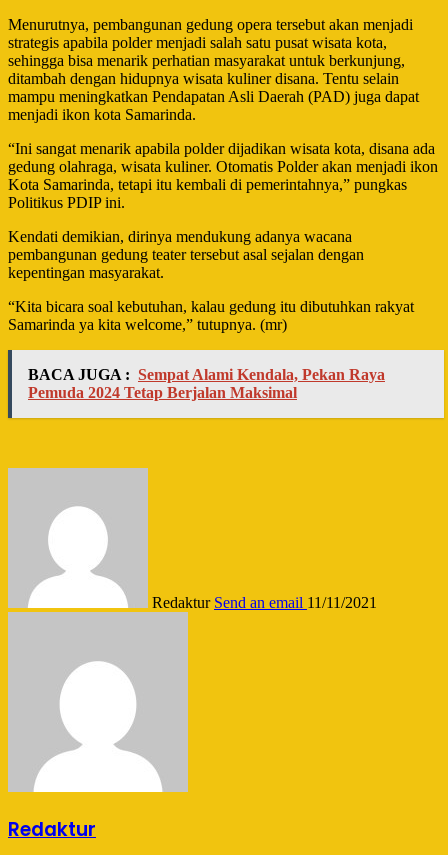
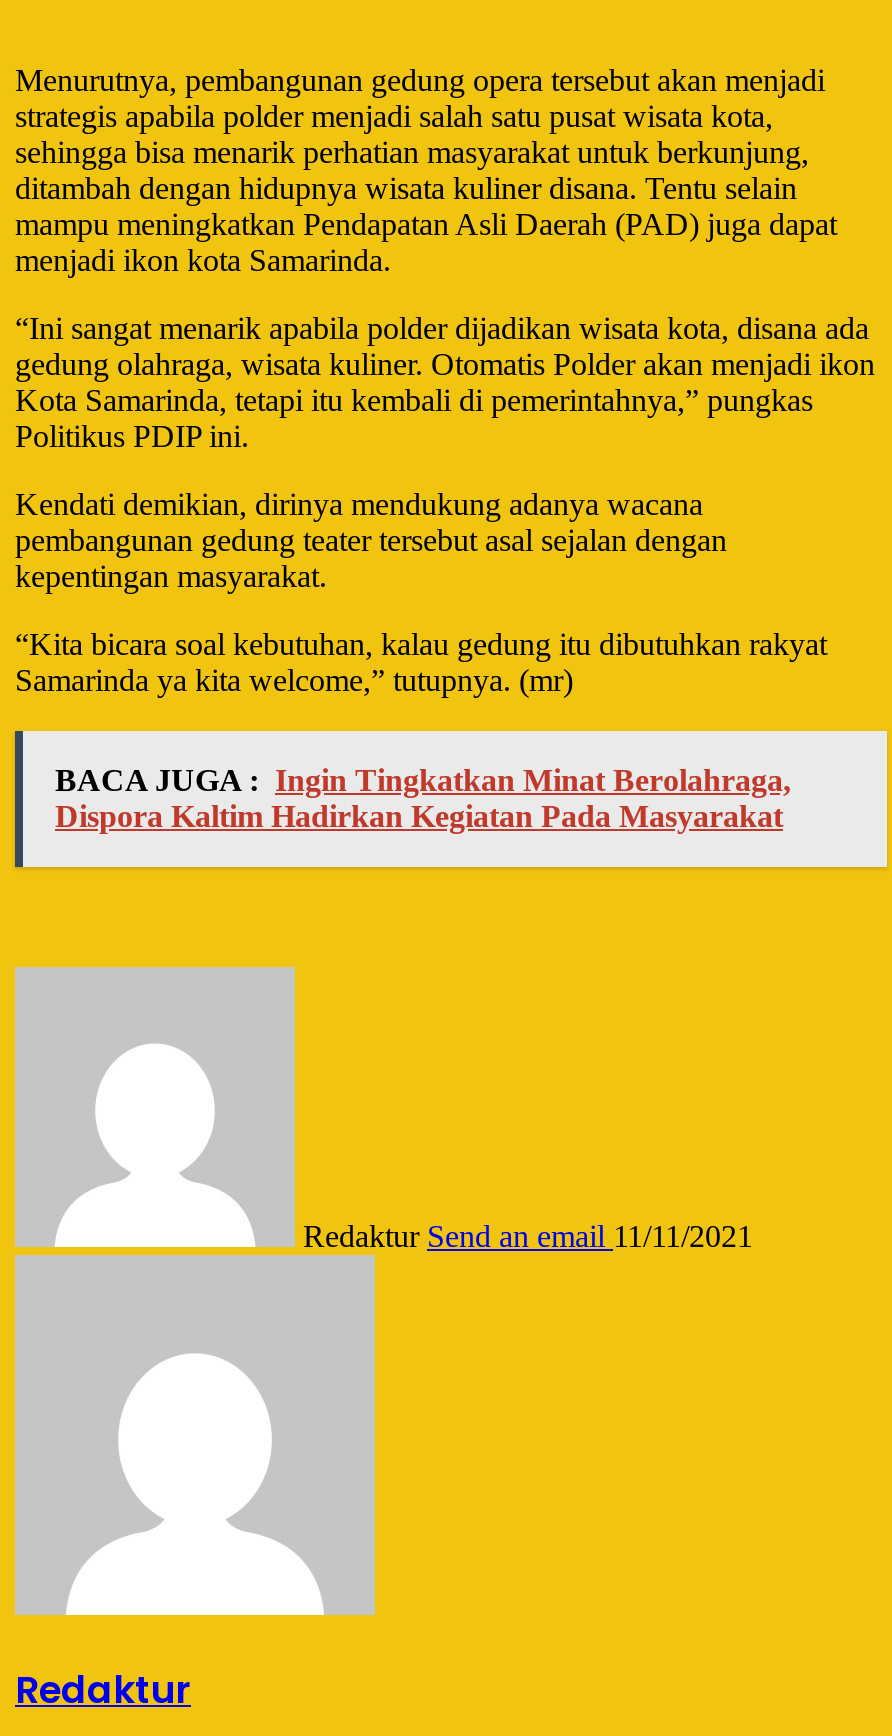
[28,366,385,401] BACA JUGA : Sempat Alami Kendala, Pekan Raya | Pemuda 2024 Tetap Berjalan Maksimal -> [55,763,791,833] BACA JUGA : Ingin Tingkatkan Minat Berolahraga, | Dispora Kaltim Hadirkan Kegiatan Pada Masyarakat

